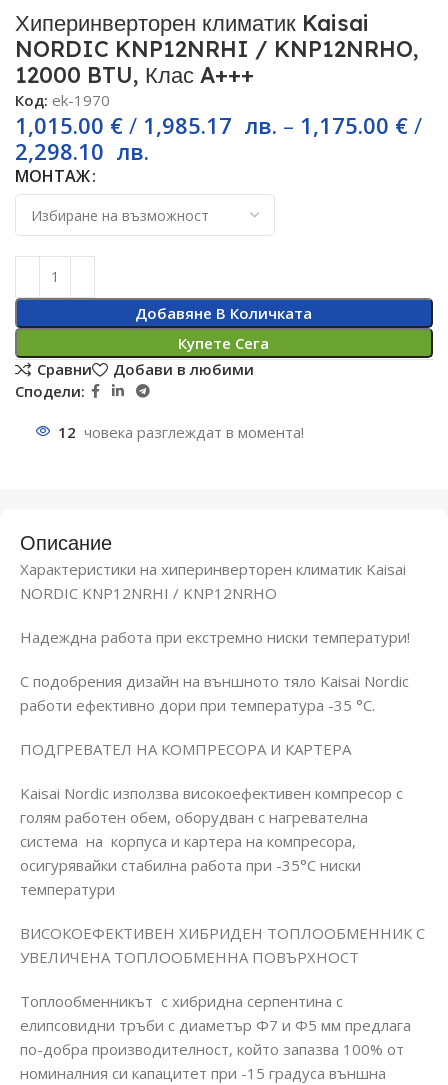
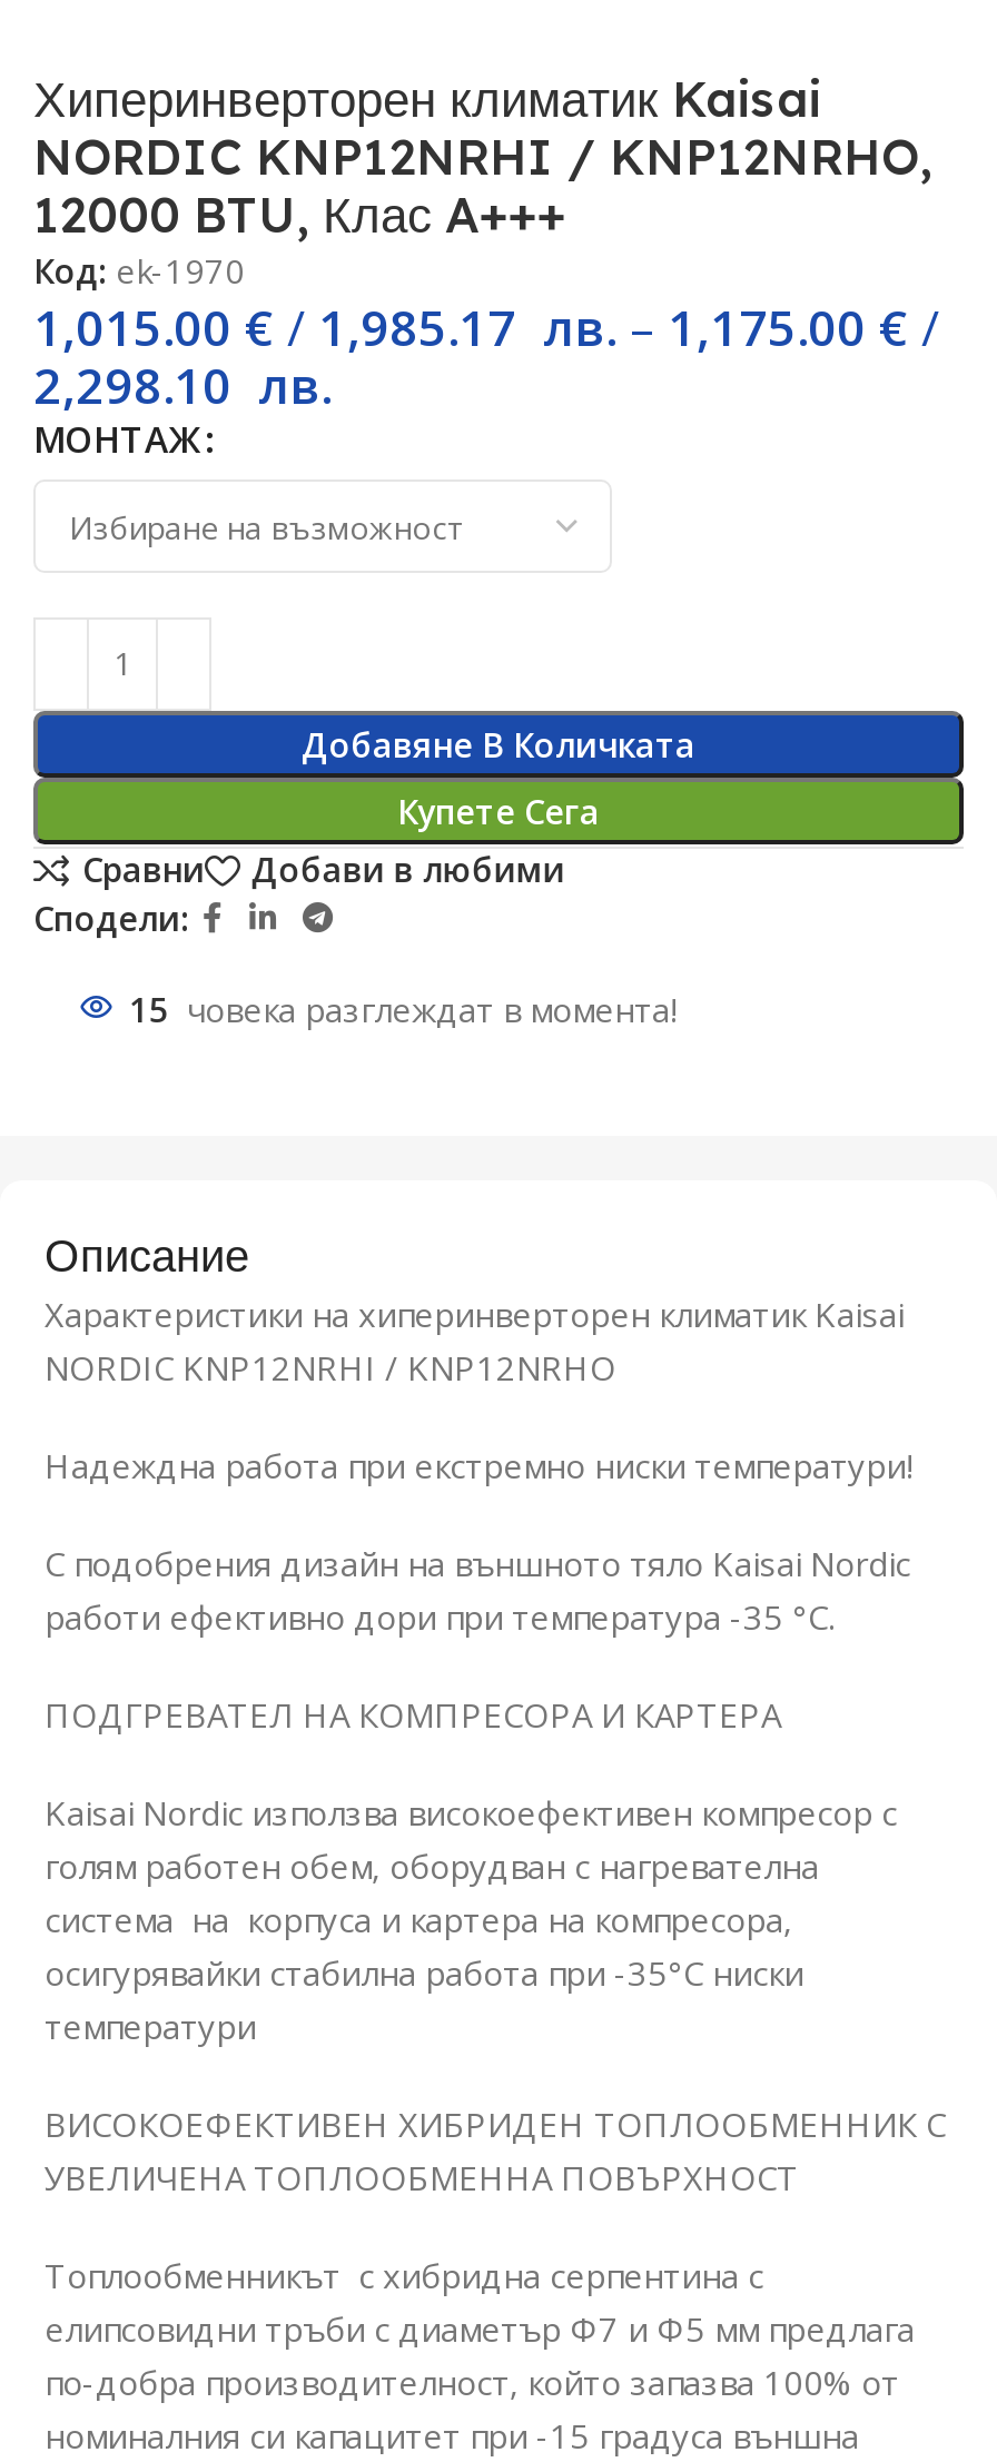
[58,422,304,442] 12 човека разглеждат в момента! -> [129,987,677,1031] 15 човека разглеждат в момента!

